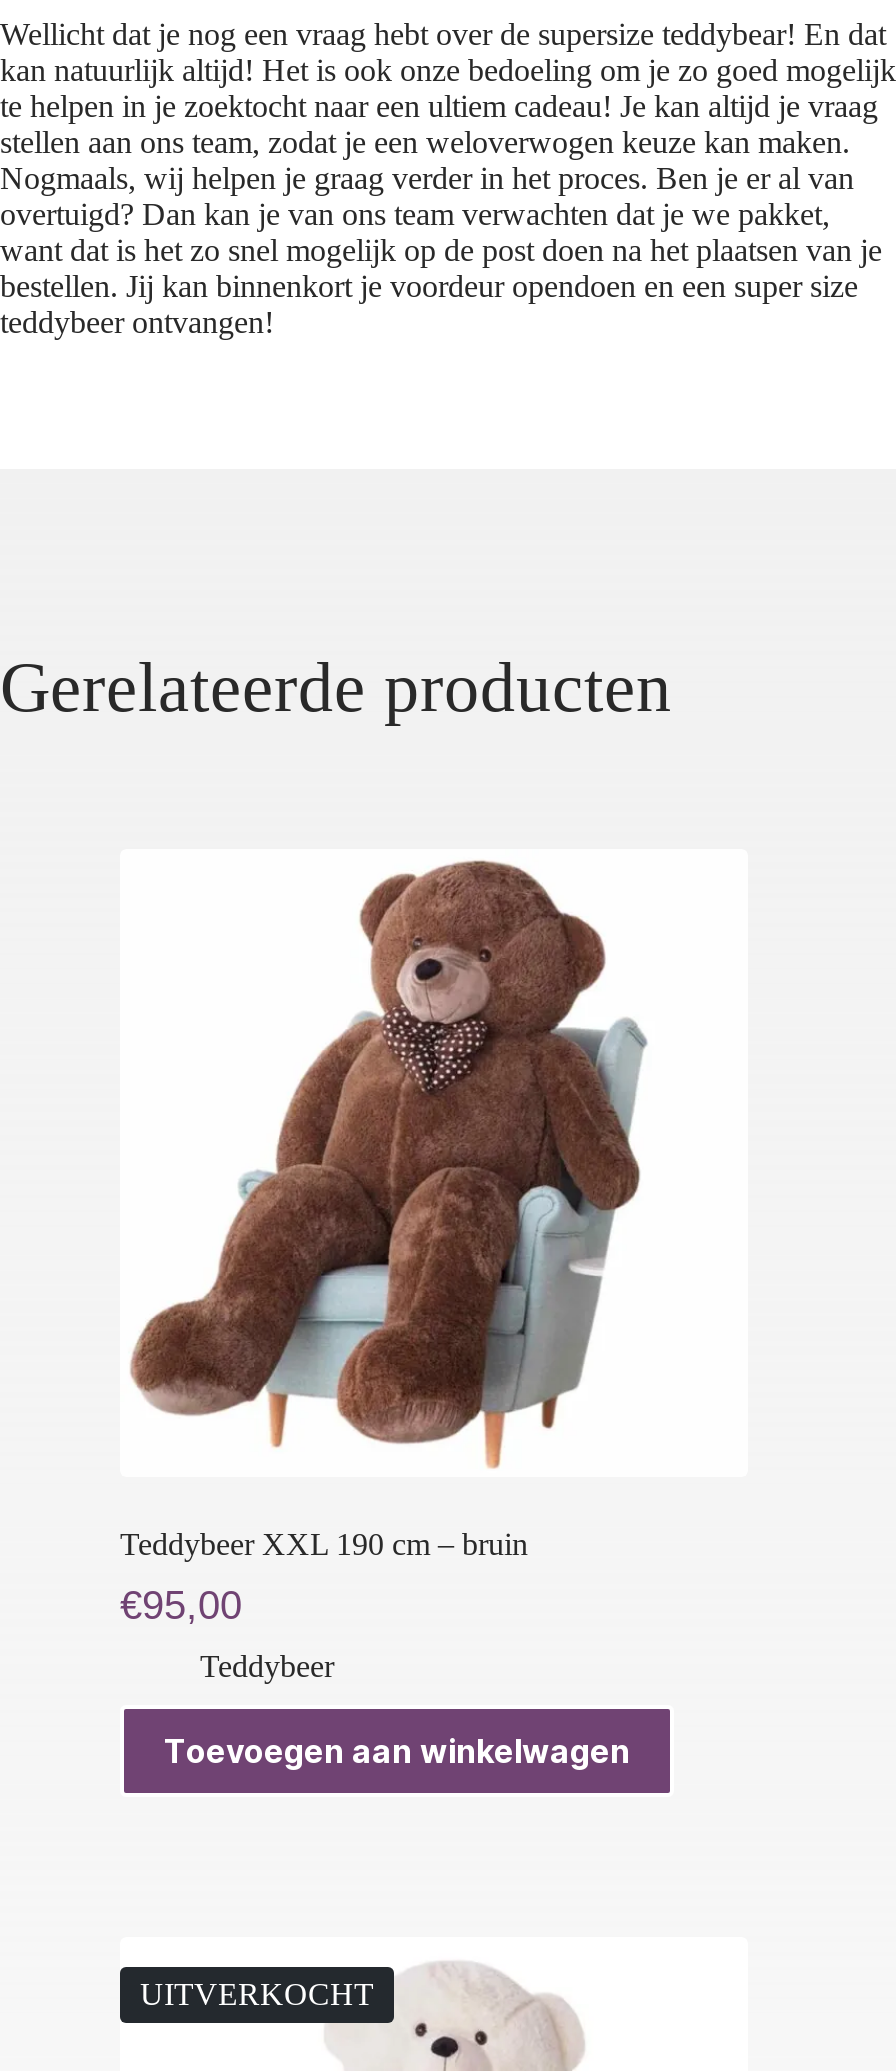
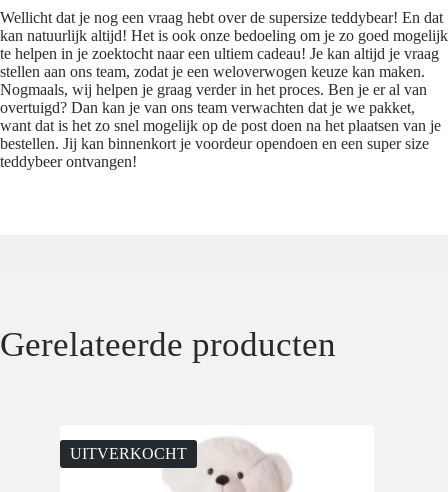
[120,859,648,1771] [image] | Teddybeer XXL 190 cm – bruin | €95,00 | Teddybeer | Toevoegen aan winkelwagen -> none

